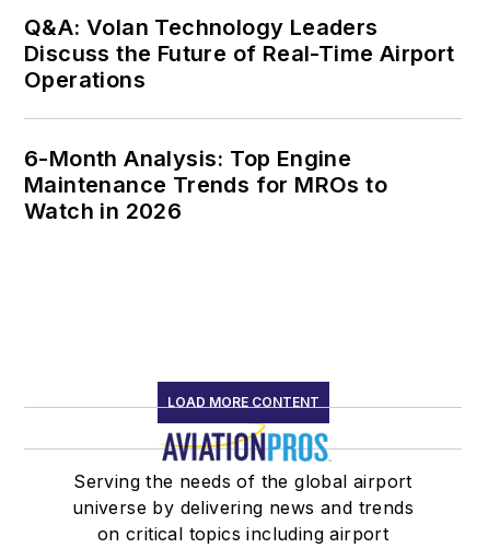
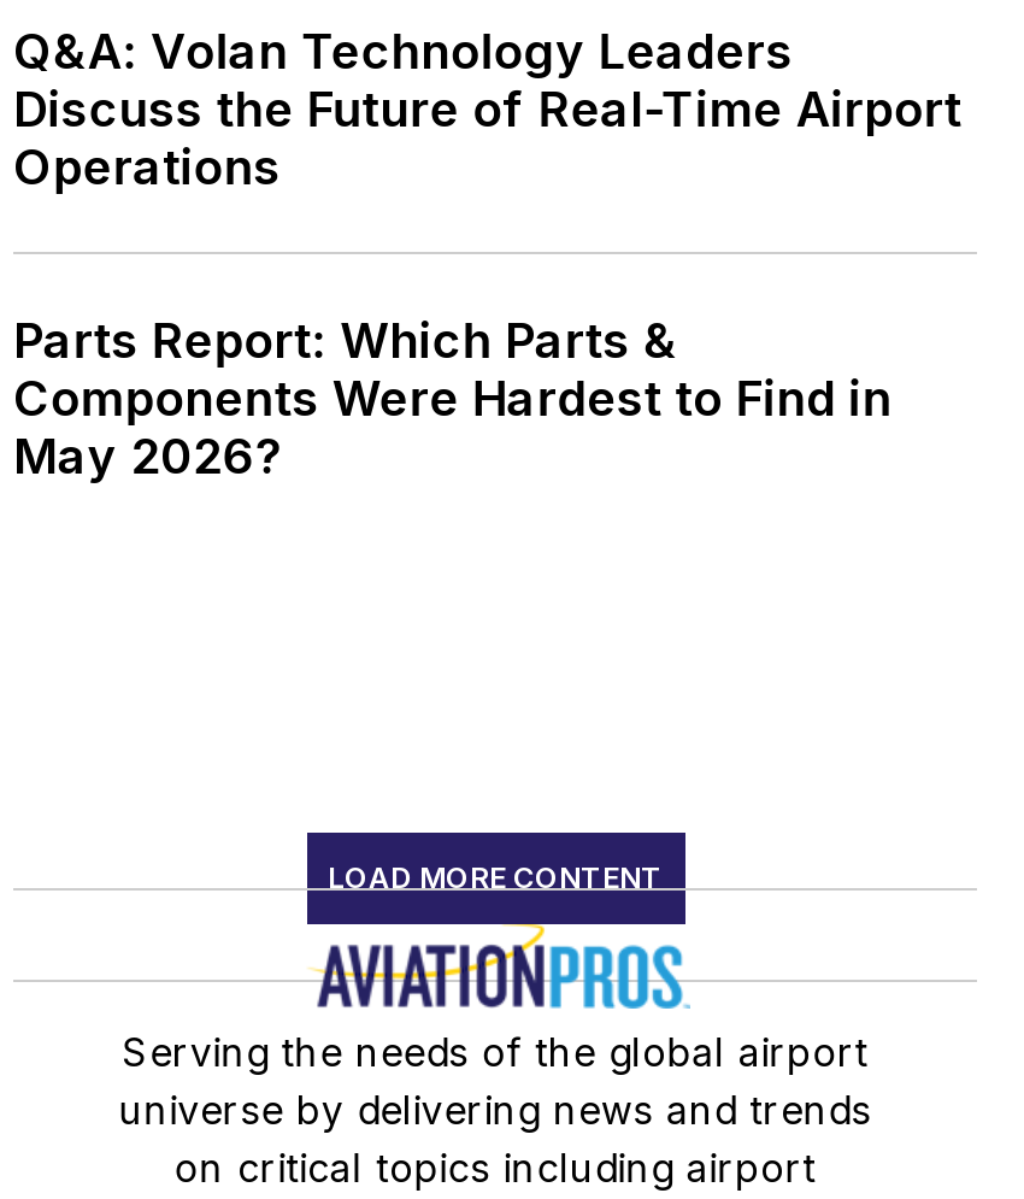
[24,146,387,225] 6-Month Analysis: Top Engine | Maintenance Trends for MROs to | Watch in 2026 -> [13,313,892,487] Parts Report: Which Parts & | Components Were Hardest to Find in | May 2026?

